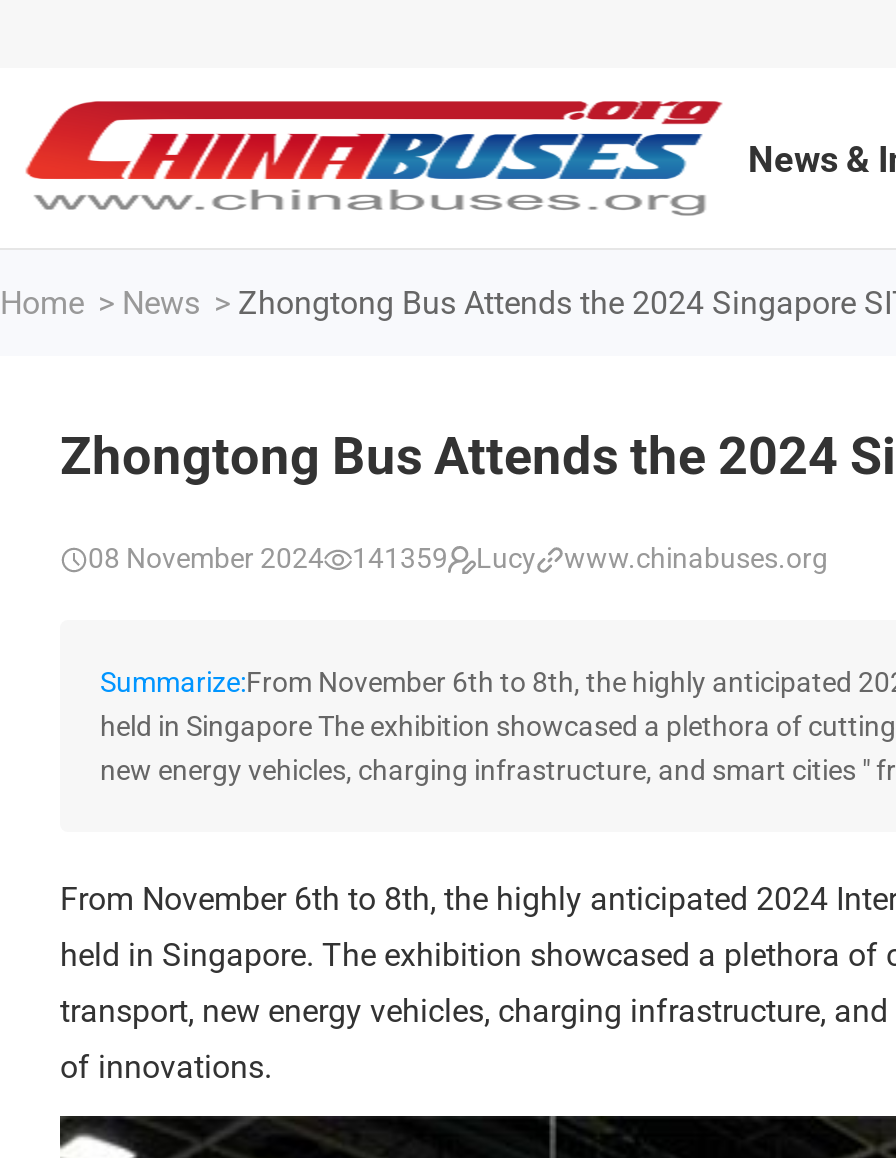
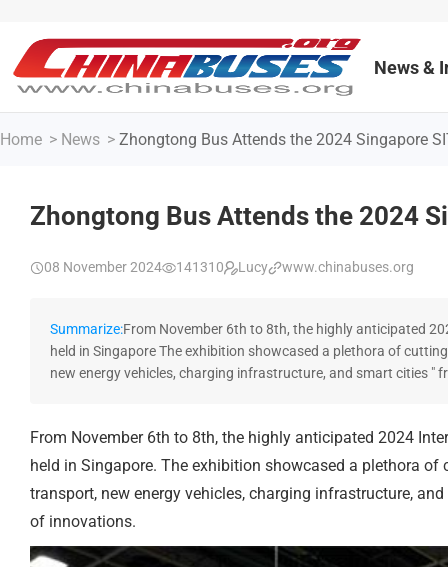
[88,542,828,574] 08 November 2024 141359 Lucy www.chinabuses.org -> [44,259,414,275] 08 November 2024 141310 Lucy www.chinabuses.org

